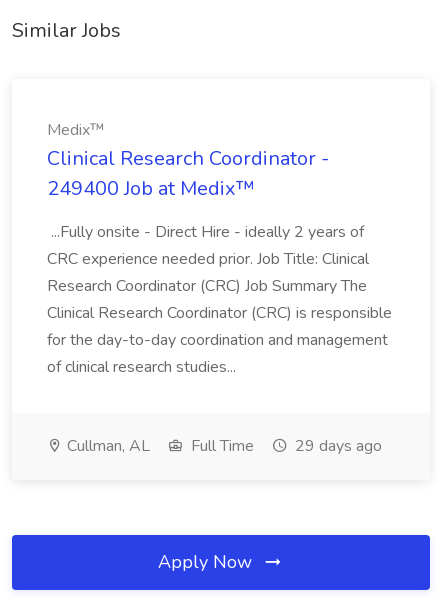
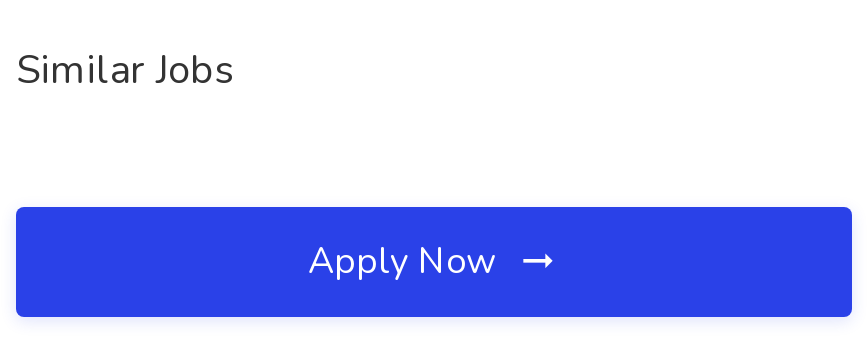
[47,119,392,378] Medix™ | Clinical Research Coordinator - | 249400 Job at Medix™ | ...Fully onsite - Direct Hire - ideally 2 years of | CRC experience needed prior. Job Title: Clinical | Research Coordinator (CRC) Job Summary The | Clinical Research Coordinator (CRC) is responsible | for the day-to-day coordination and management | of clinical research studies... -> none
[63,435,382,457] Cullman, AL | Full Time | 29 days ago -> none

